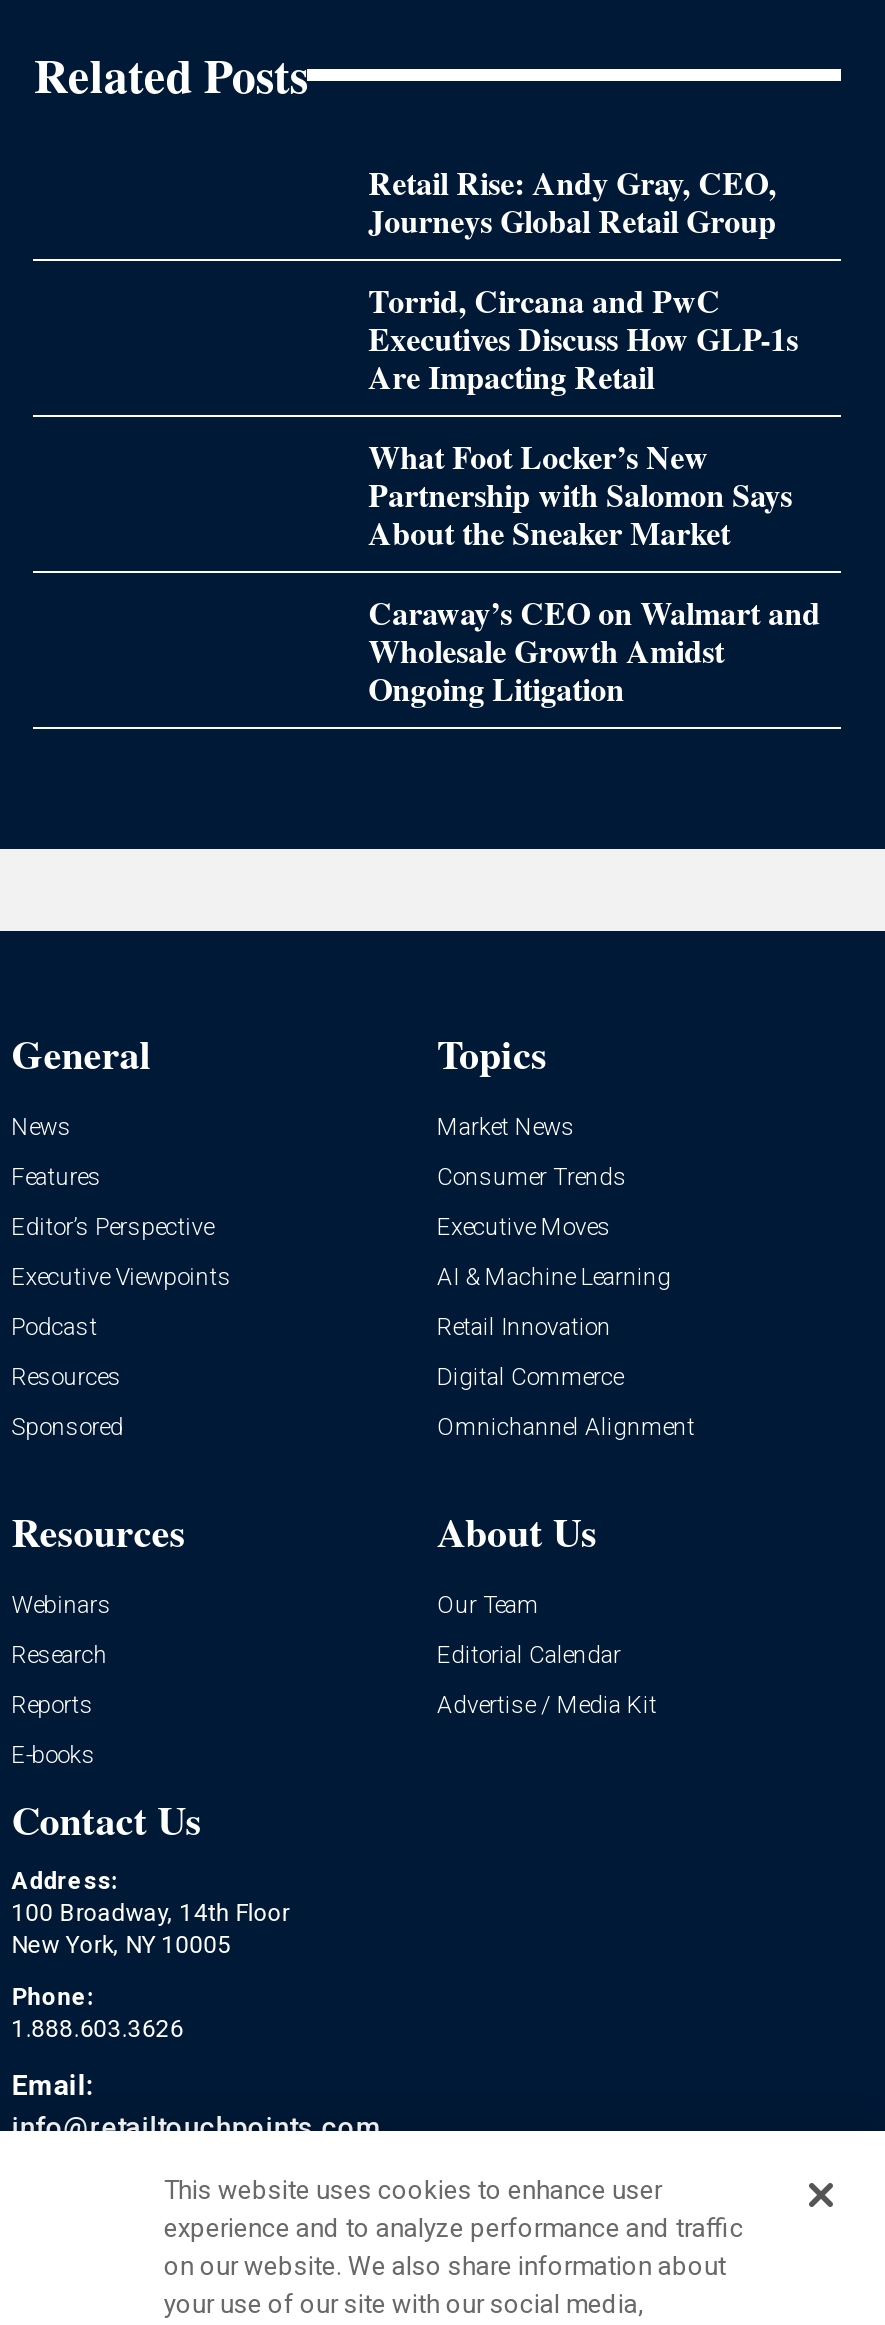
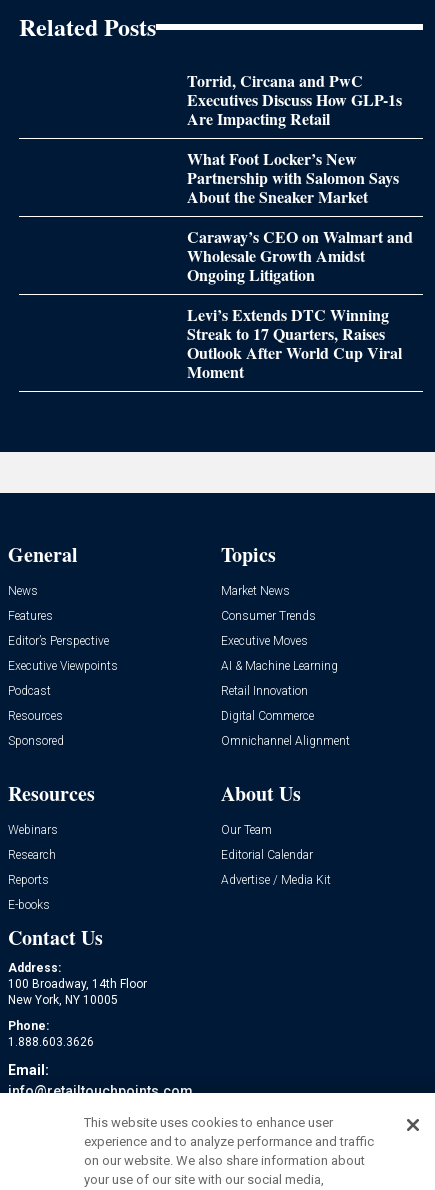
[368,158,776,242] Retail Rise: Andy Gray, CEO, | Journeys Global Retail Group -> none
moved [368,276,820,710] -> [187,68,413,285]: Torrid, Circana and PwC | Executives Discuss How GLP-1s | Are Impacting Retail | ... | Wholesale Growth Amidst | Ongoing Litigation
none -> [187,302,402,382] Levi’s Extends DTC Winning | Streak to 17 Quarters, Raises | Outlook After World Cup Viral | Moment

